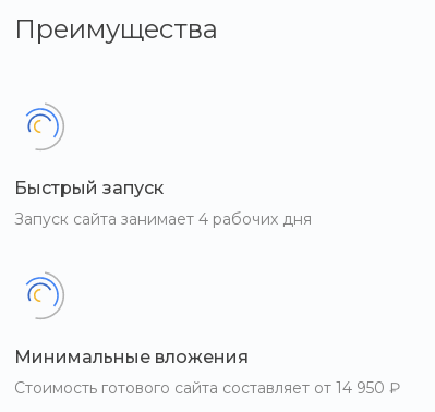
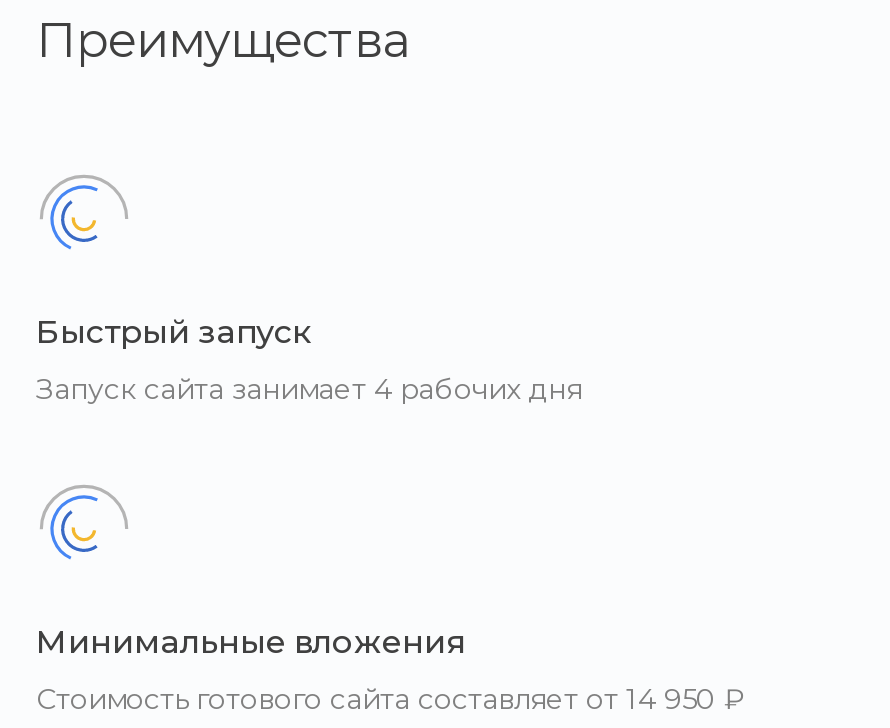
[16,102,65,152] [image] -> [38,173,128,263] [image]
[16,271,65,320] [image] -> [38,483,128,573] [image]

